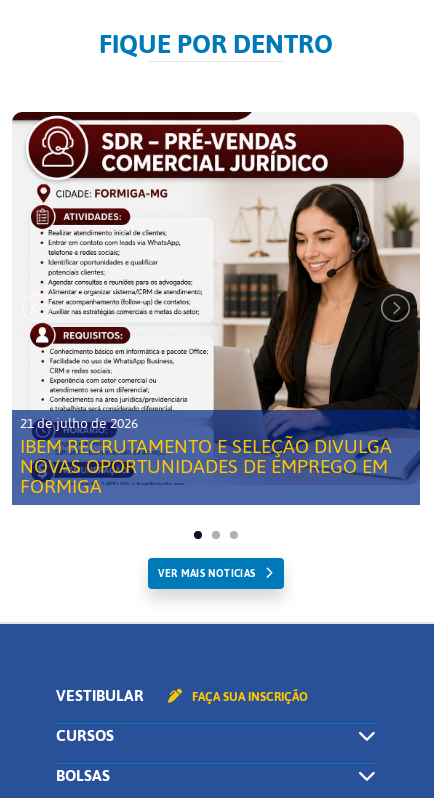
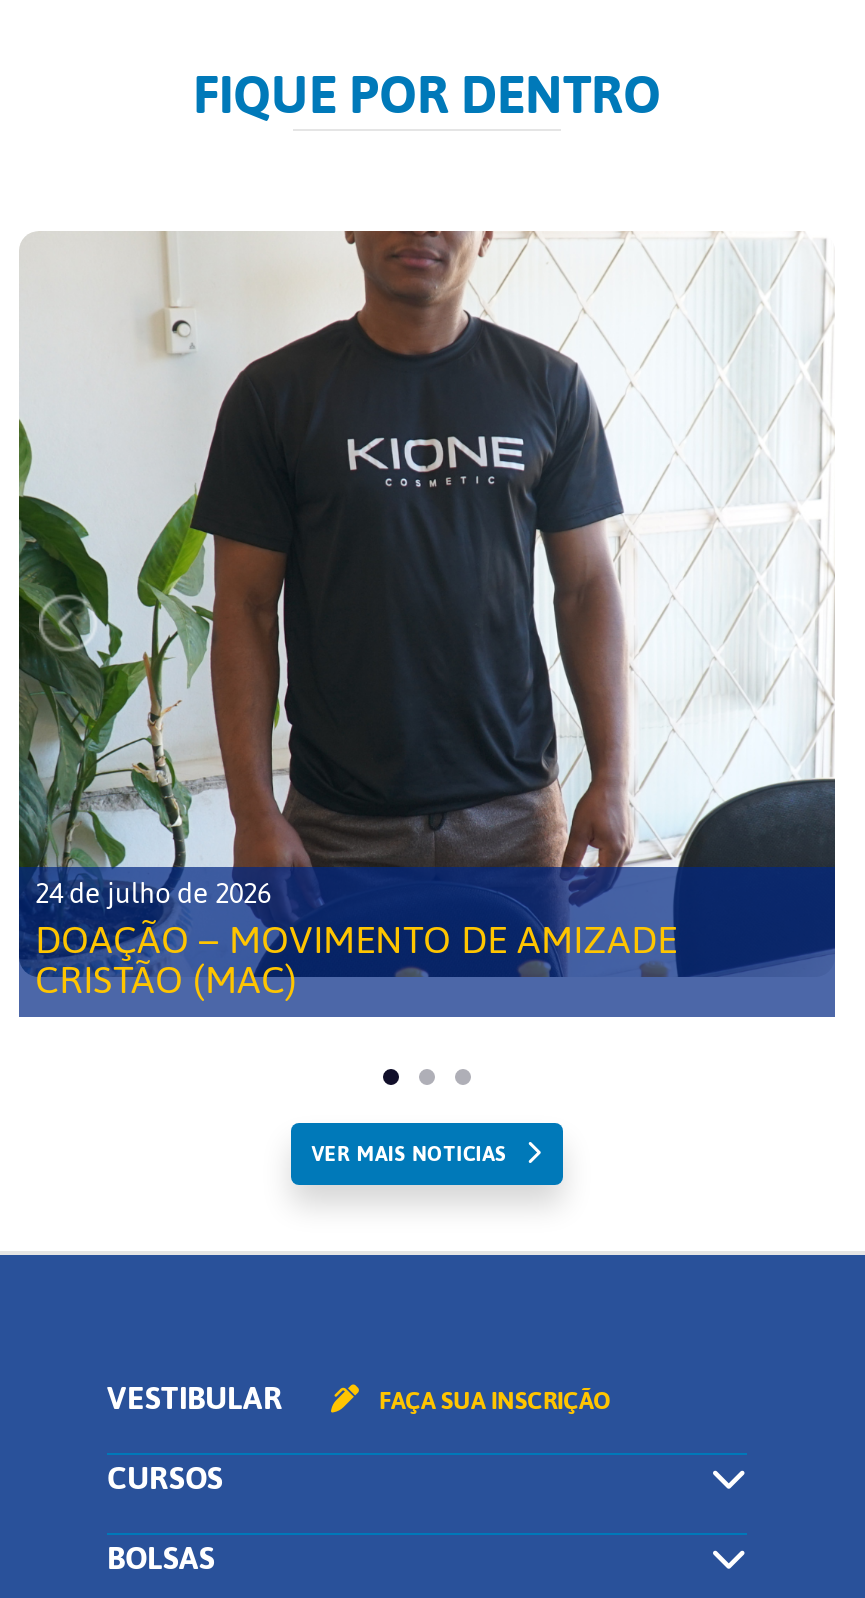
[12,111,421,505] [image] | 21 de julho de 2026 | IBEM RECRUTAMENTO E SELEÇÃO DIVULGA | NOVAS OPORTUNIDADES DE EMPREGO EM | FORMIGA -> [17,229,835,1017] [image] | 24 de julho de 2026 | DOAÇÃO – MOVIMENTO DE AMIZADE | CRISTÃO (MAC)

